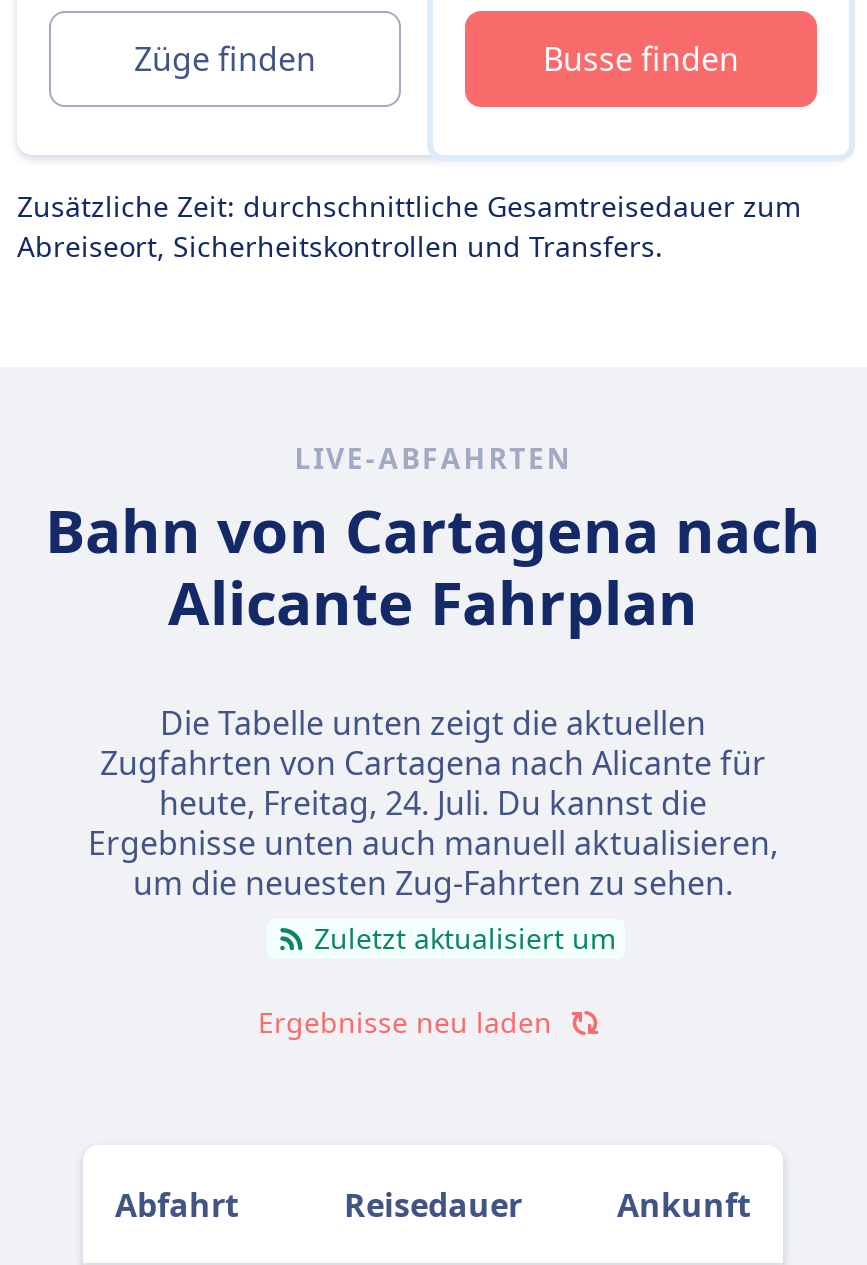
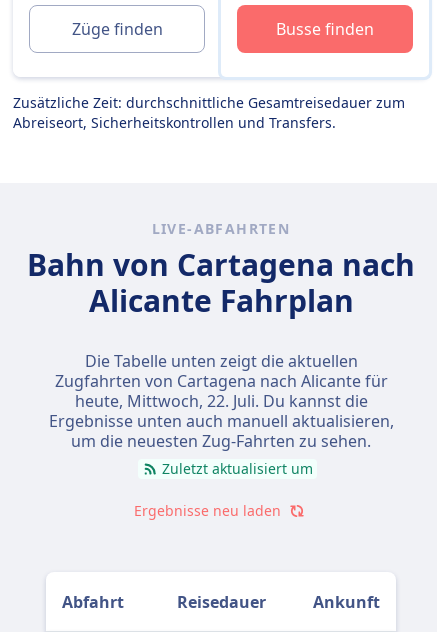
[159,781,707,825] heute, Freitag, 24. Juli. Du kannst die -> [74,390,367,412] heute, Mittwoch, 22. Juli. Du kannst die

